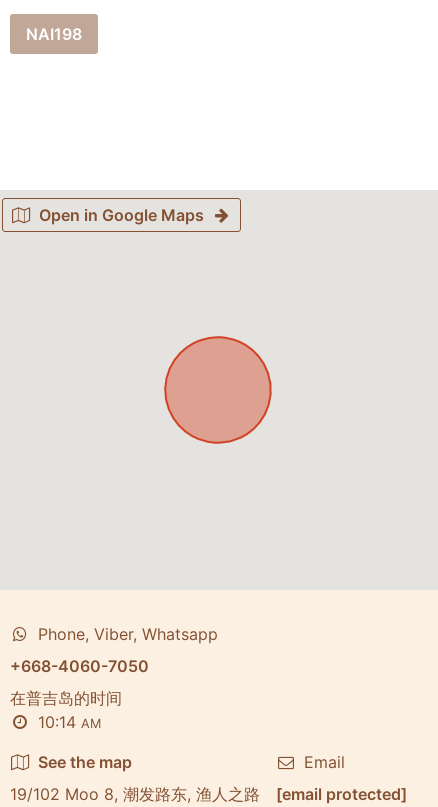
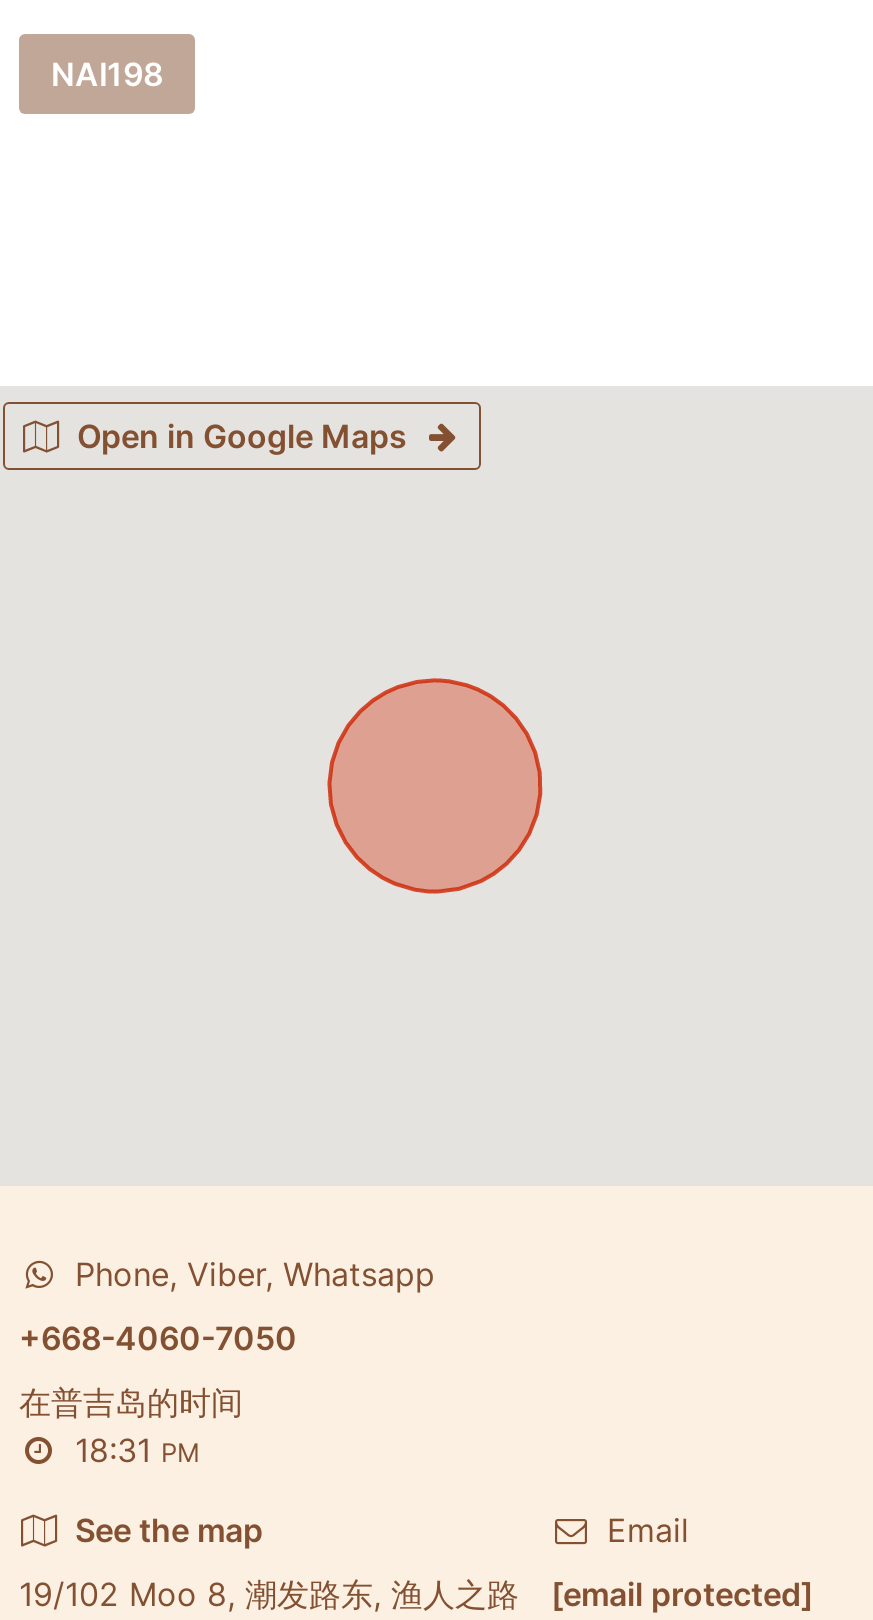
[38,712,101,732] 10:14 AM -> [75,1430,199,1470] 18:31 PM

